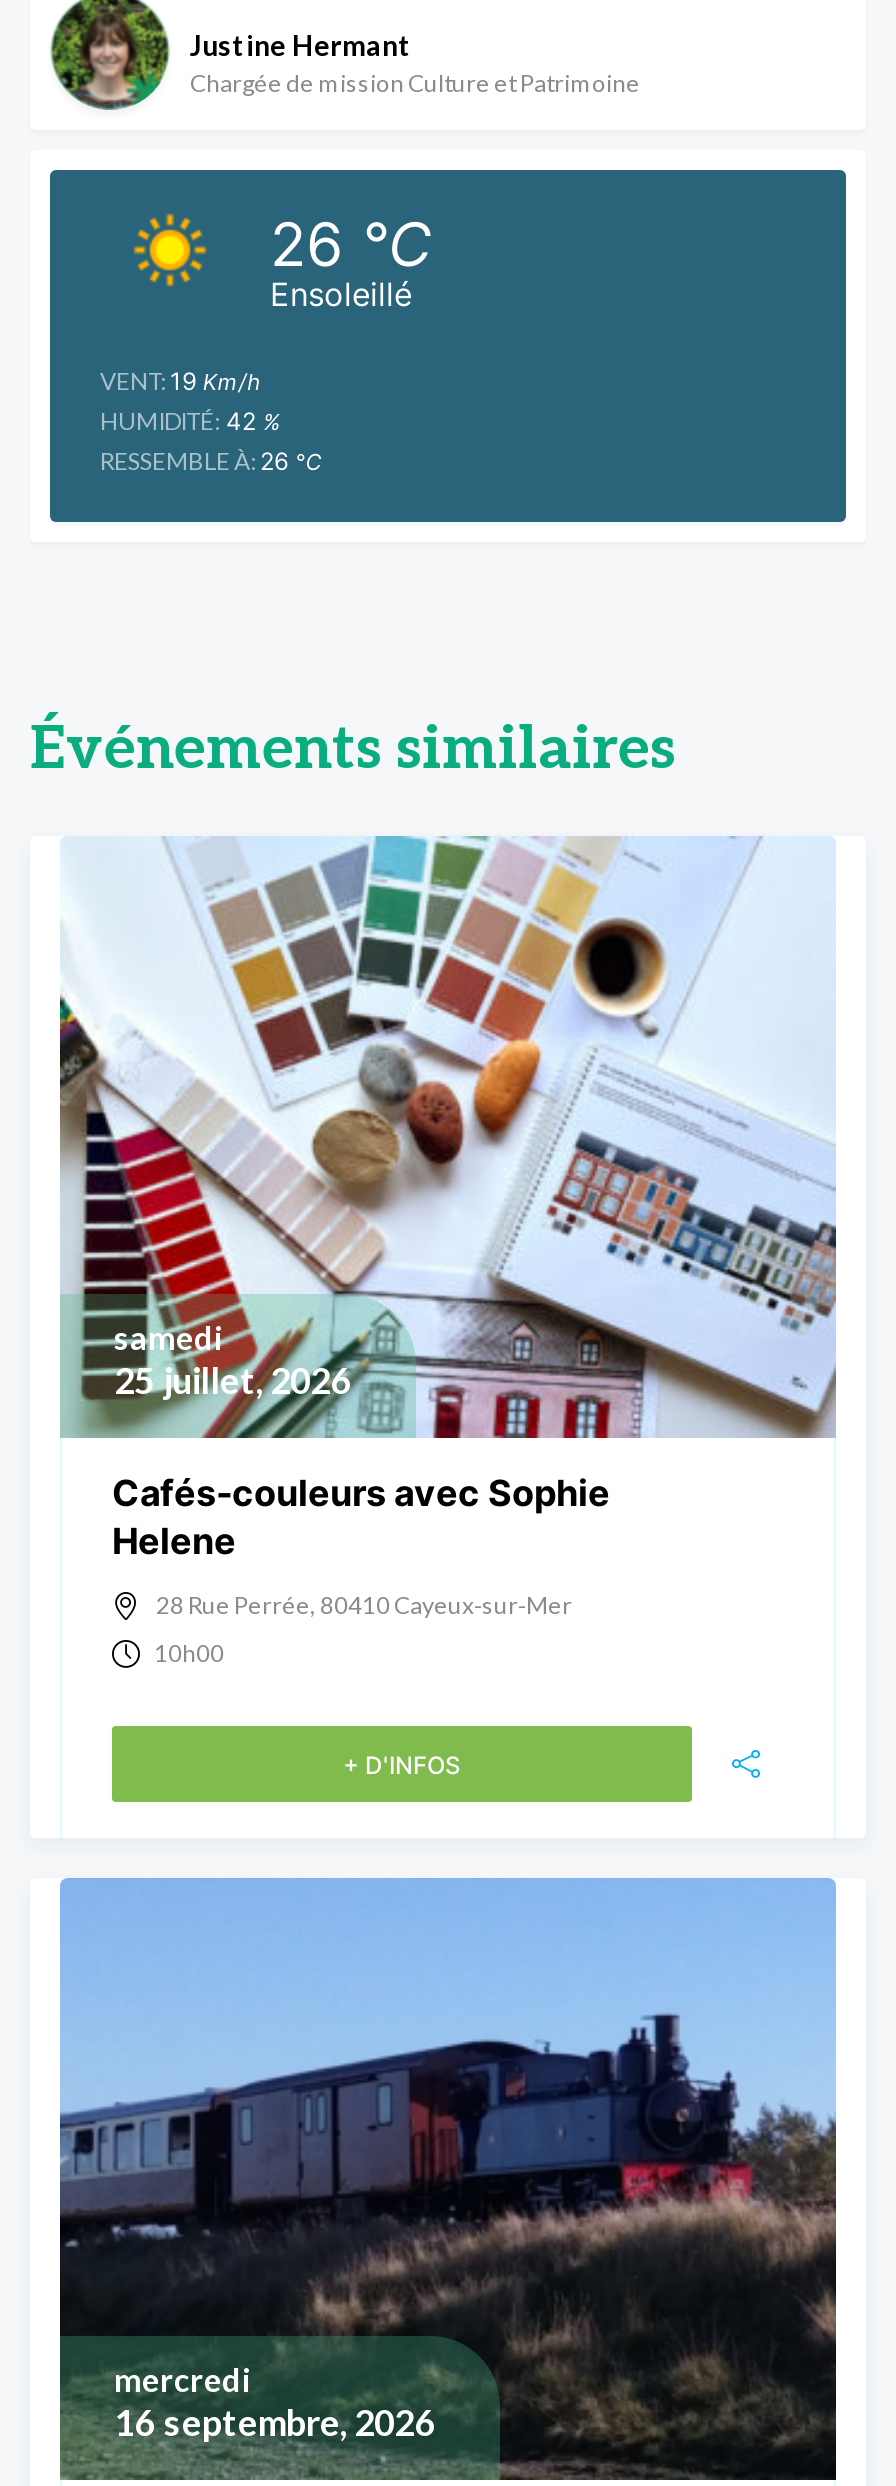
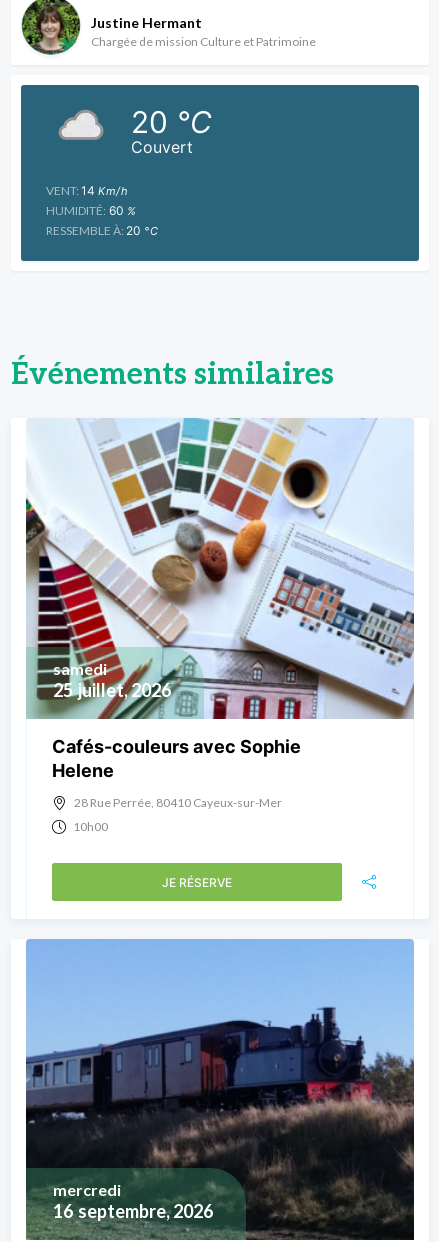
[126,212,412,314] [image] | Ensoleillé -> [58,108,193,157] [image] | Couvert
[270,208,432,280] 26 °C -> [131,104,212,140] 20 °C
[100,366,322,476] VENT: 19 Km/h | HUMIDITÉ: 42% | RESSEMBLE À: 26 °C -> [46,183,158,238] VENT: 14 Km/h | HUMIDITÉ: 60% | RESSEMBLE À: 20 °C
[343,1750,461,1780] + D'INFOS -> [162,875,232,890] JE RÉSERVE

